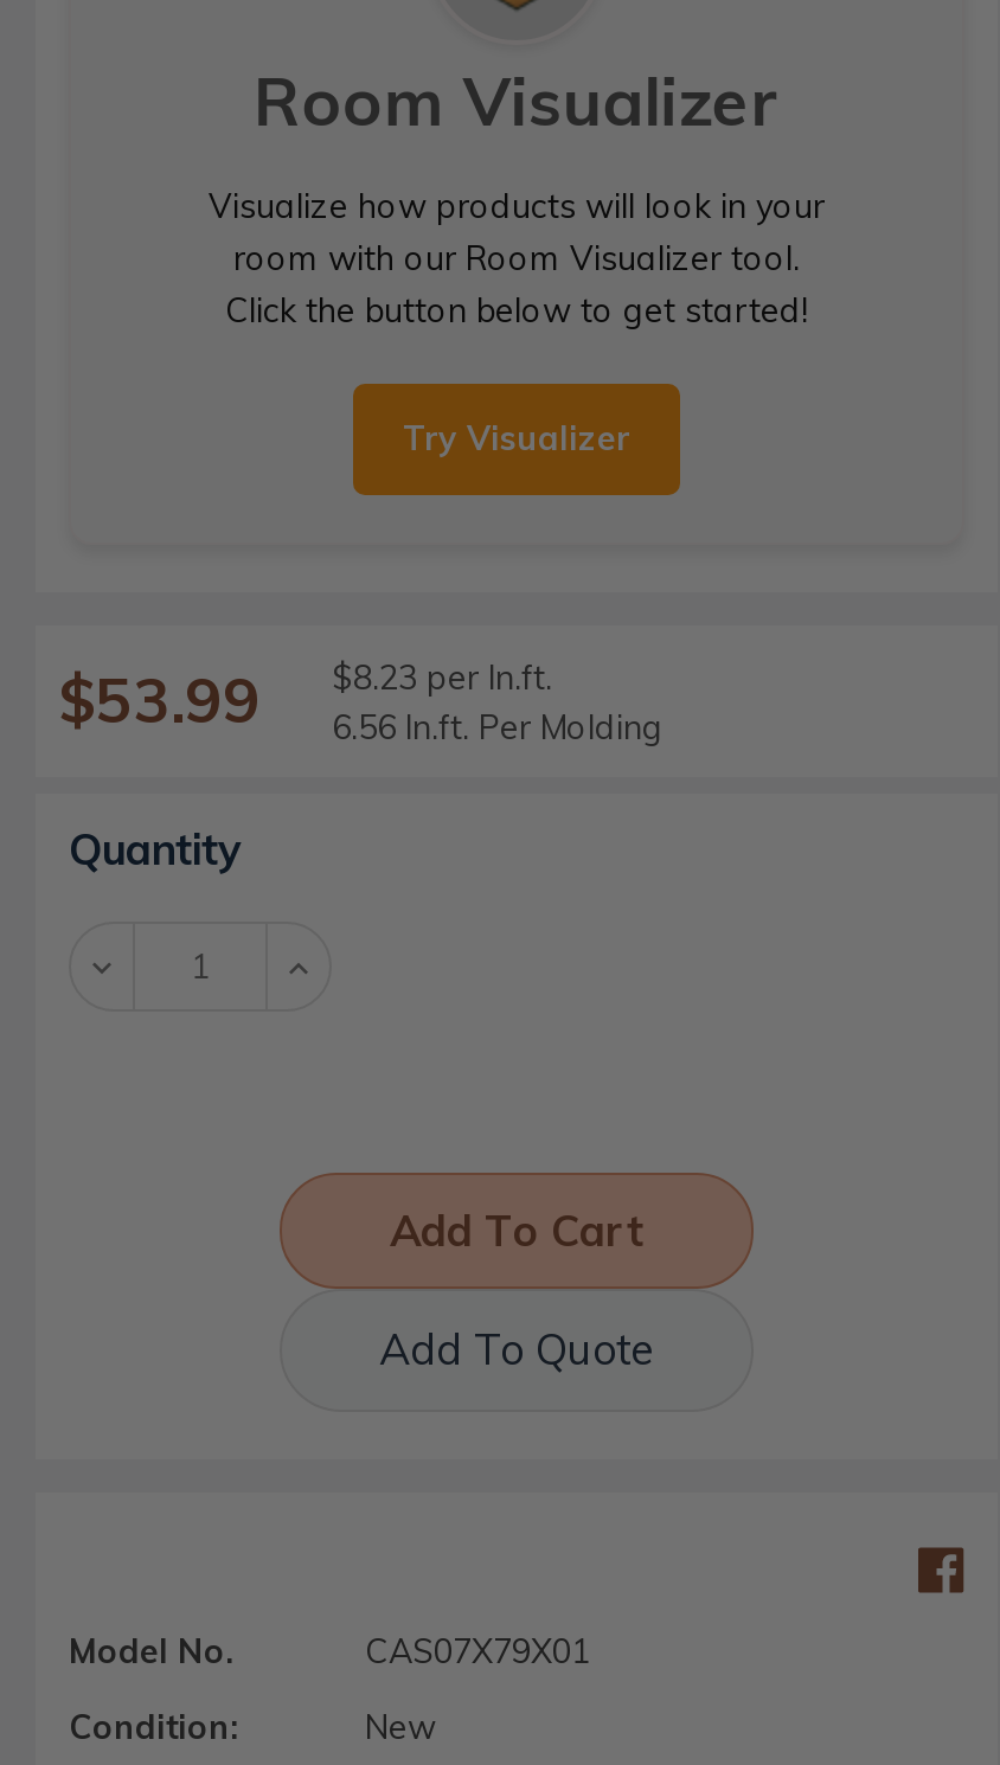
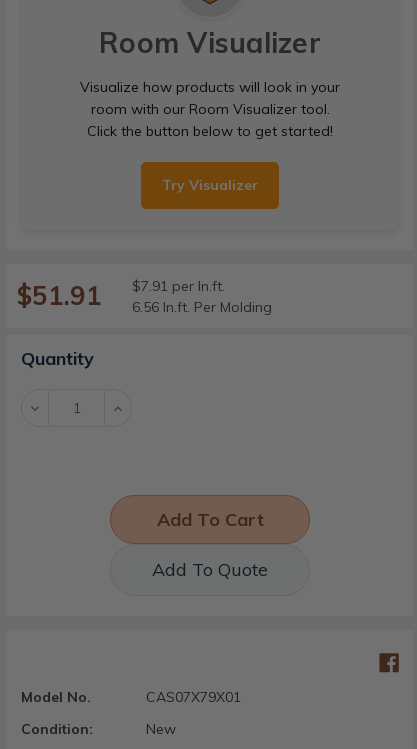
[59,662,261,740] $53.99 -> [17,279,102,312] $51.91
[332,656,552,699] $8.23 per ln.ft. -> [132,277,225,295] $7.91 per ln.ft.

